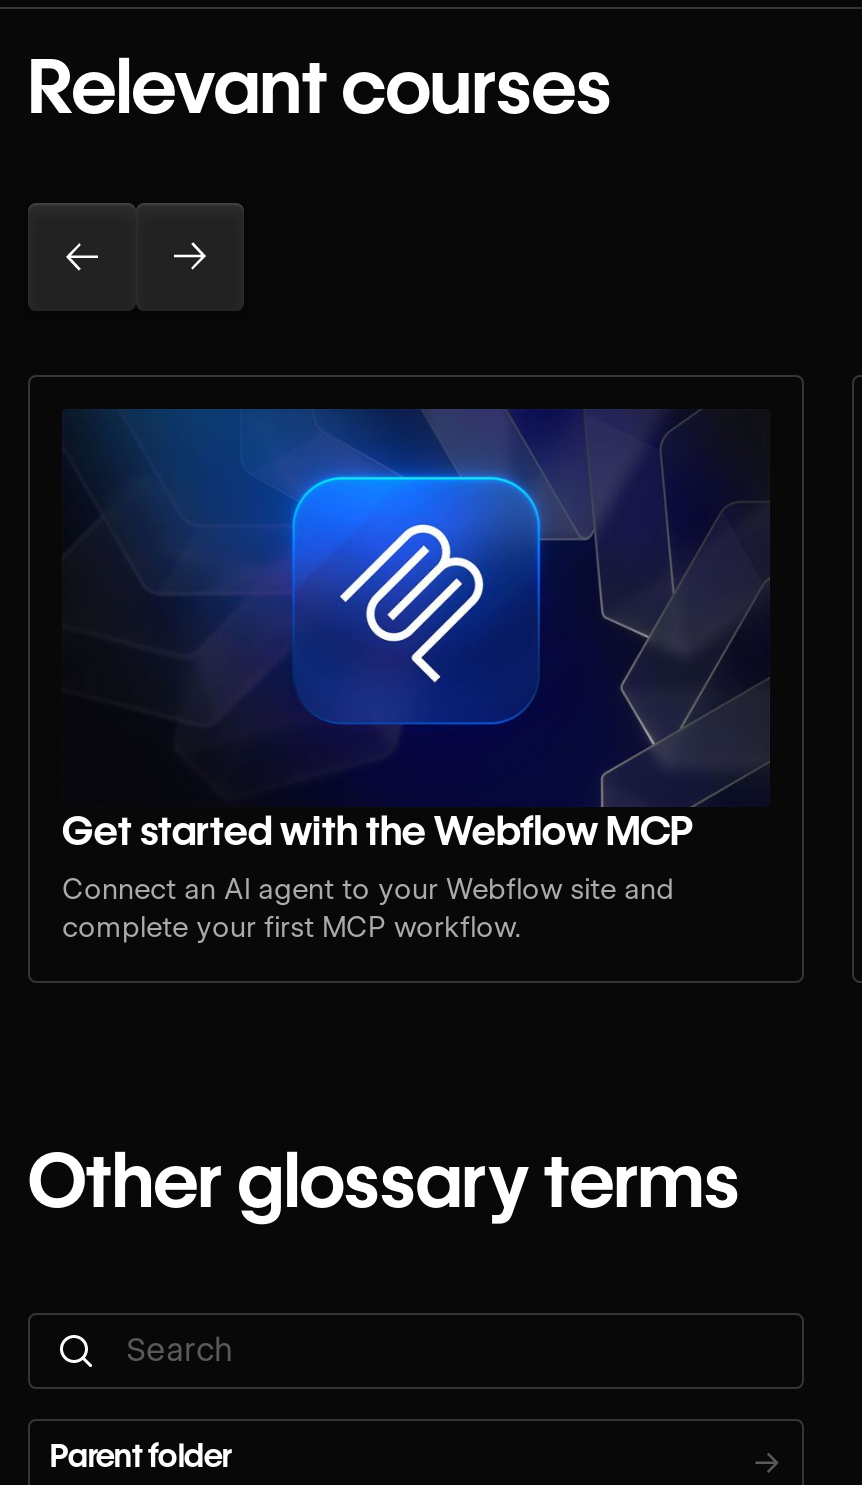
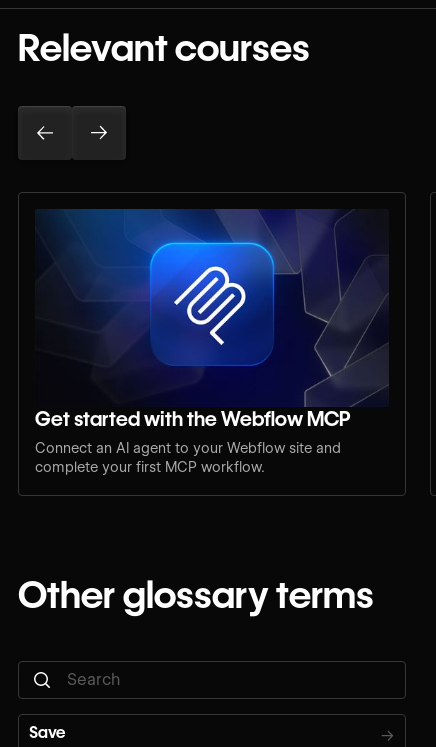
[50,1436,232,1474] Parent folder -> [29,722,65,741] Save

